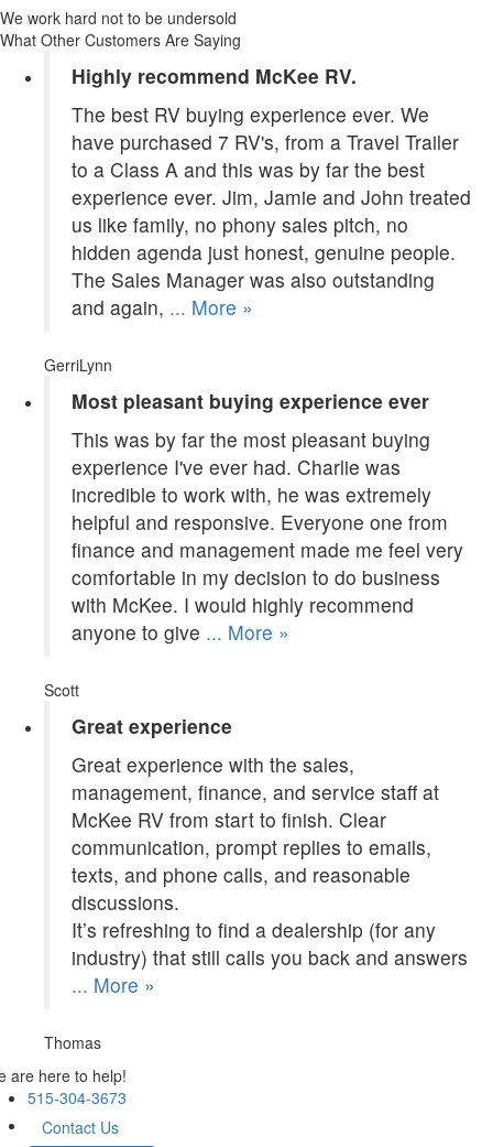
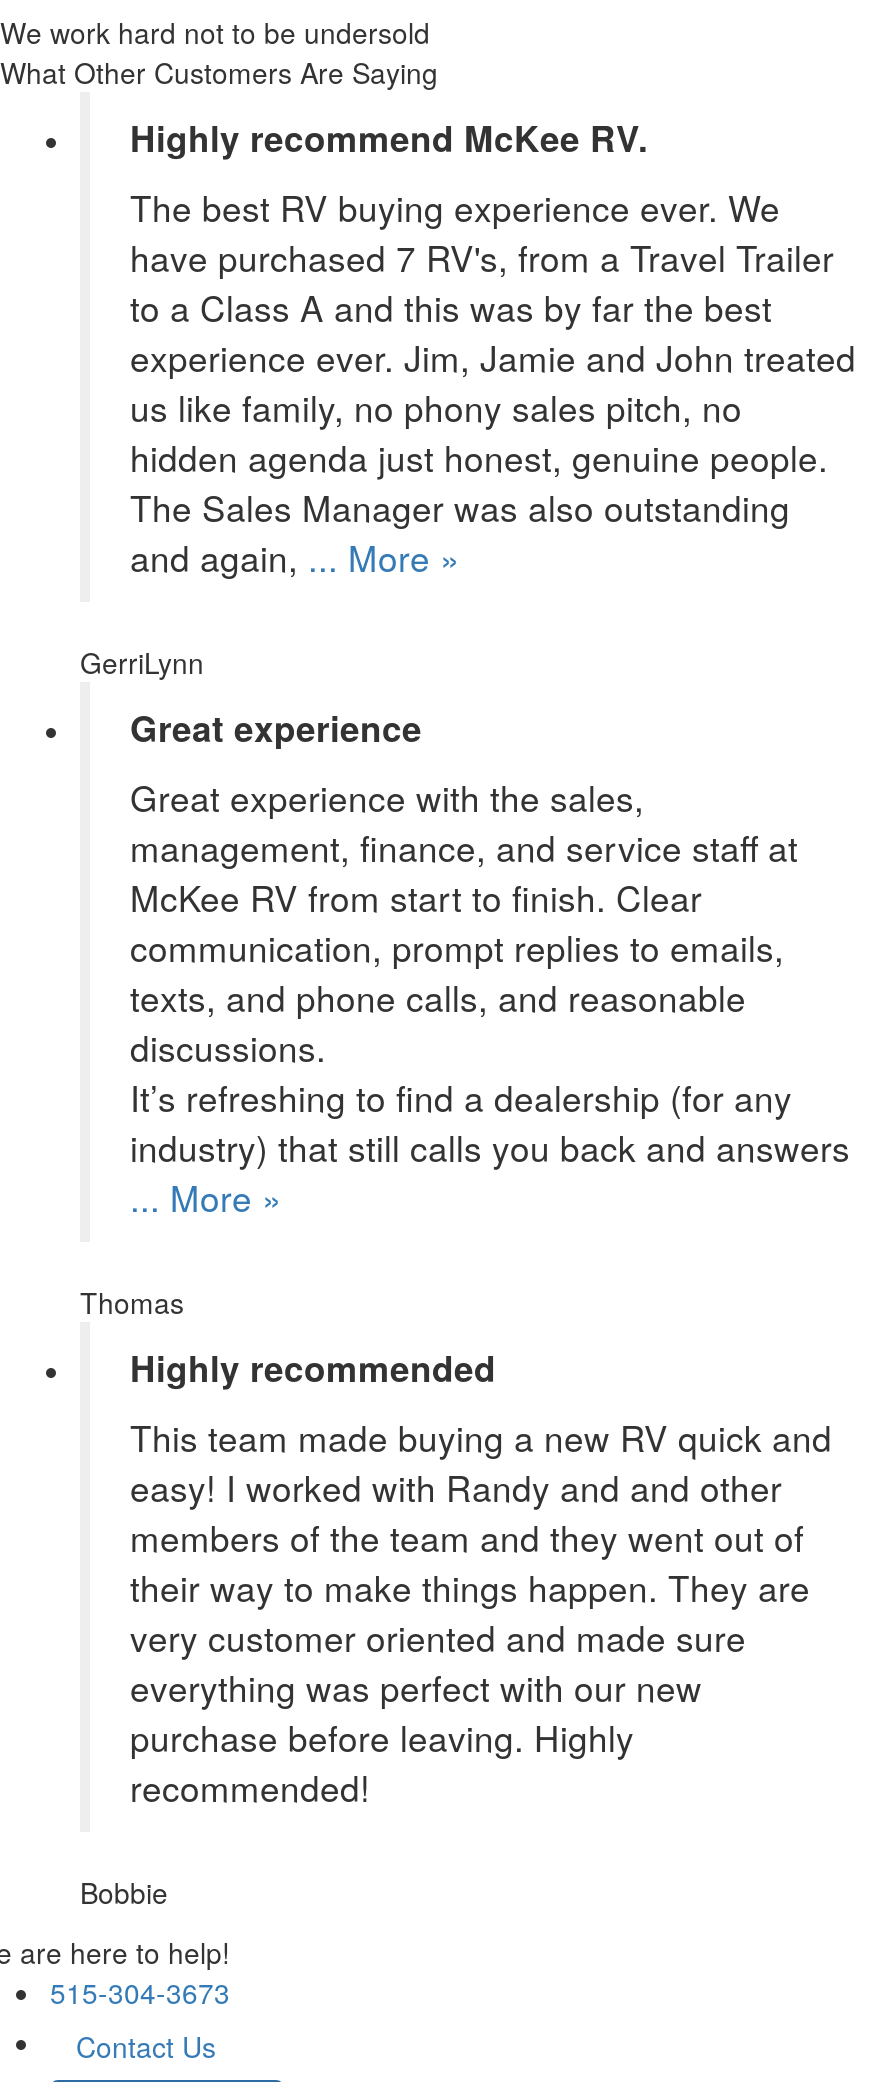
[44,387,463,701] Most pleasant buying experience ever | This was by far the most pleasant buying | experience I've ever had. Charlie was | incredible to work with, he was extremely | helpful and responsive. Everyone one from | finance and management made me feel very | comfortable in my decision to do business | with McKee. I would highly recommend | anyone to give... More » | Scott -> none
moved [44,712,468,1053] -> [80,702,850,1322]: Great experience | Great experience with the sales, | management, finance, and service staff at | ... | ... More » | Thomas
none -> [80,1342,832,1912] Highly recommended | This team made buying a new RV quick and | easy! I worked with Randy and and other | members of the team and they went out of | their way to make things happen. They are | very customer oriented and made sure | everything was perfect with our new | purchase before leaving. Highly | recommended! | Bobbie

